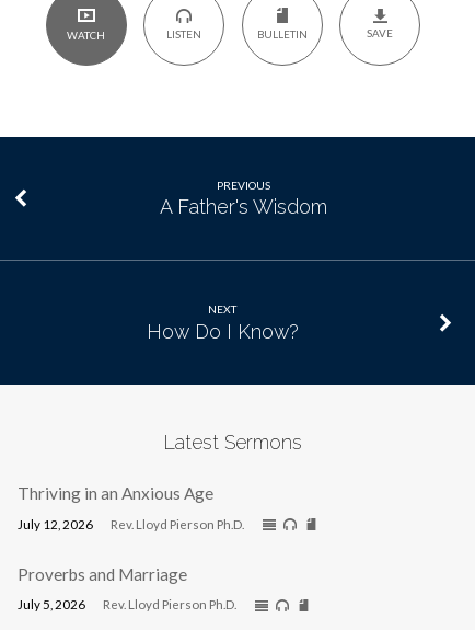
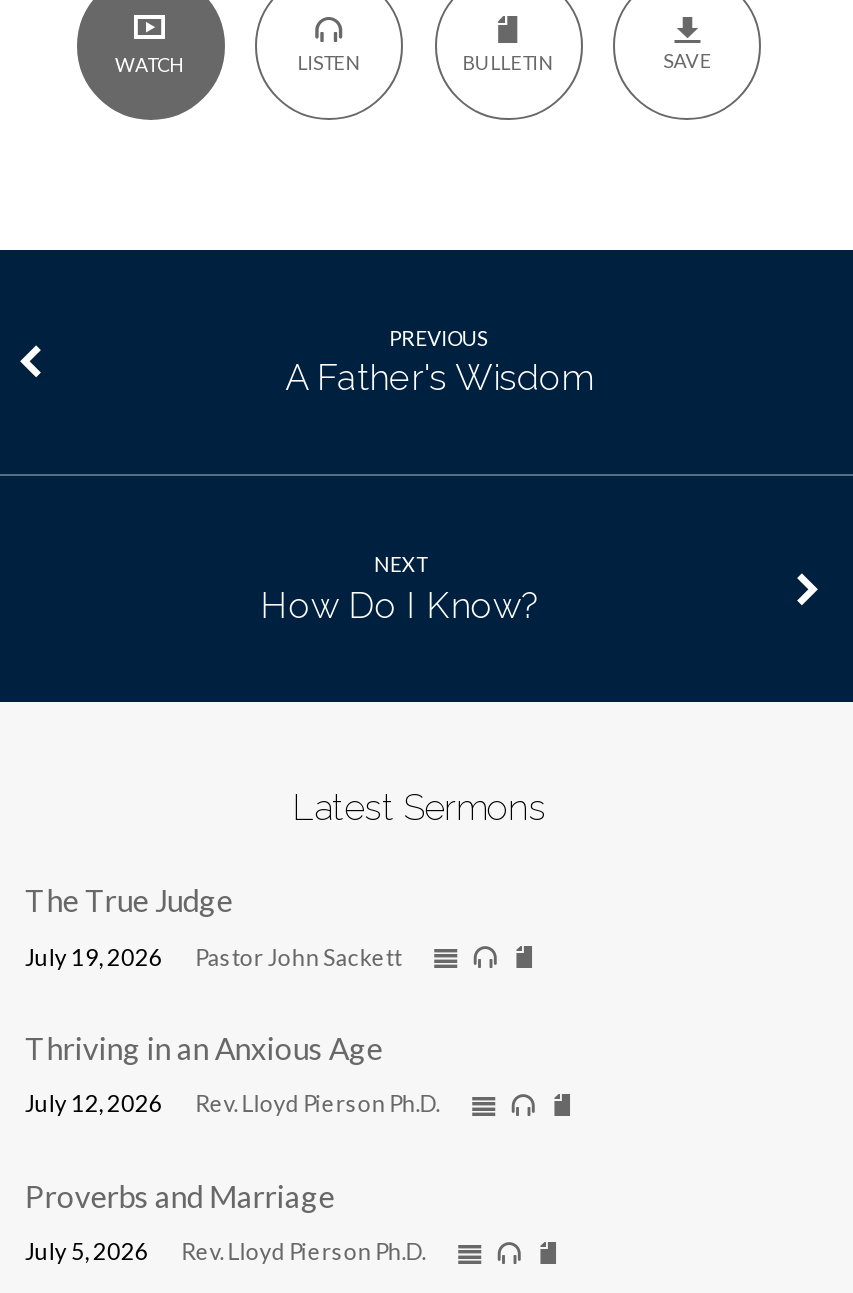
none -> [25,883,401,969] The True Judge | July 19, 2026 | Pastor John Sackett

